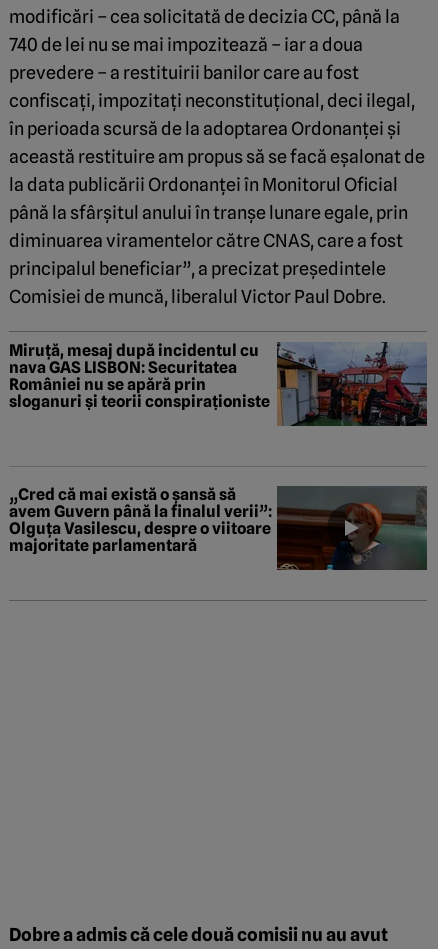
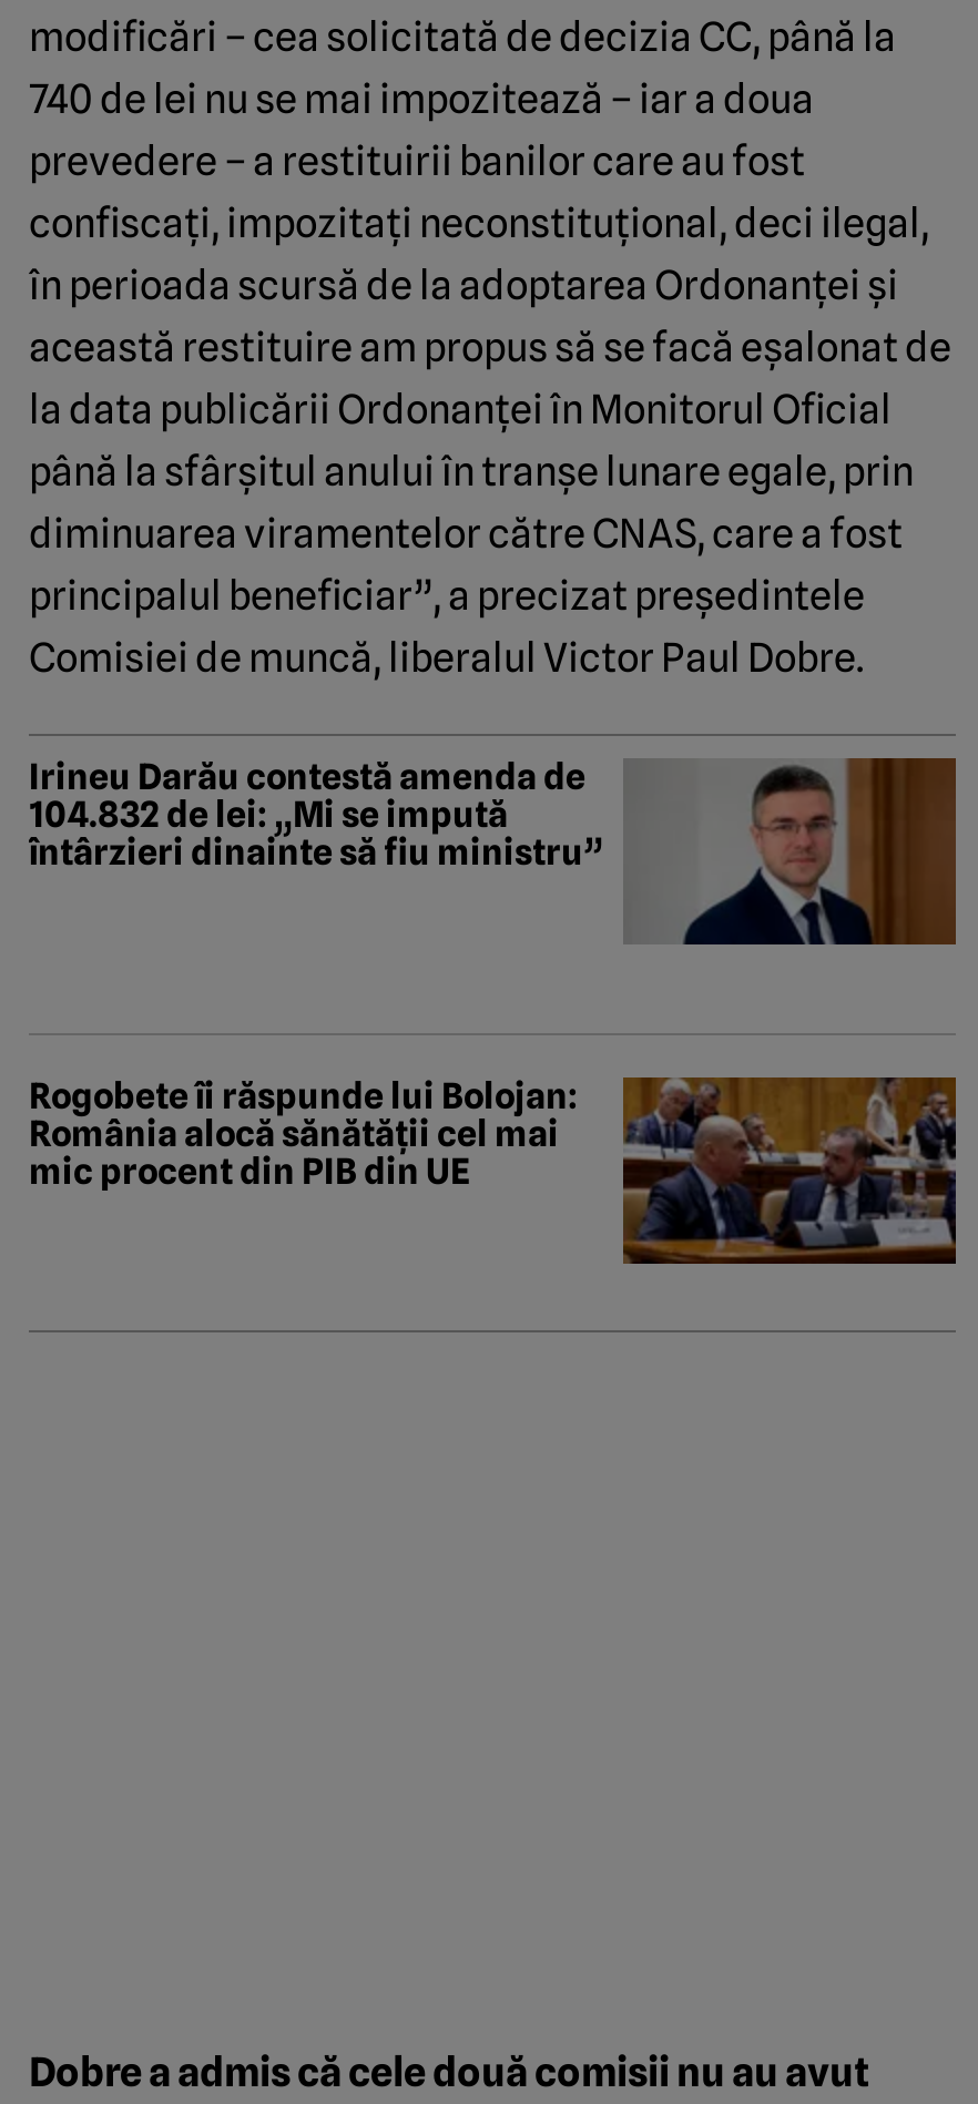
[9,341,428,427] [image] | Miruță, mesaj după incidentul cu | nava GAS LISBON: Securitatea | României nu se apără prin | sloganuri și teorii conspiraționiste -> [29,755,958,947] [image] | Irineu Darău contestă amenda de | 104.832 de lei: „Mi se impută | întârzieri dinainte să fiu ministru”
[9,485,428,571] [image] | „Cred că mai există o șansă să | avem Guvern până la finalul verii”: | Olguța Vasilescu, despre o viitoare | majoritate parlamentară -> [29,1075,958,1266] [image] | Rogobete îi răspunde lui Bolojan: | România alocă sănătății cel mai | mic procent din PIB din UE

